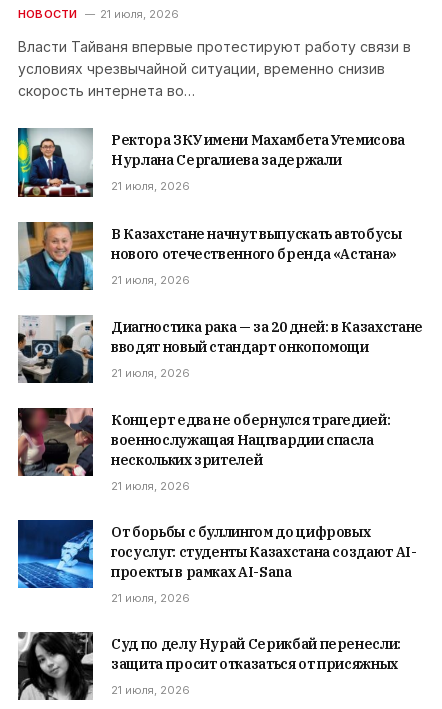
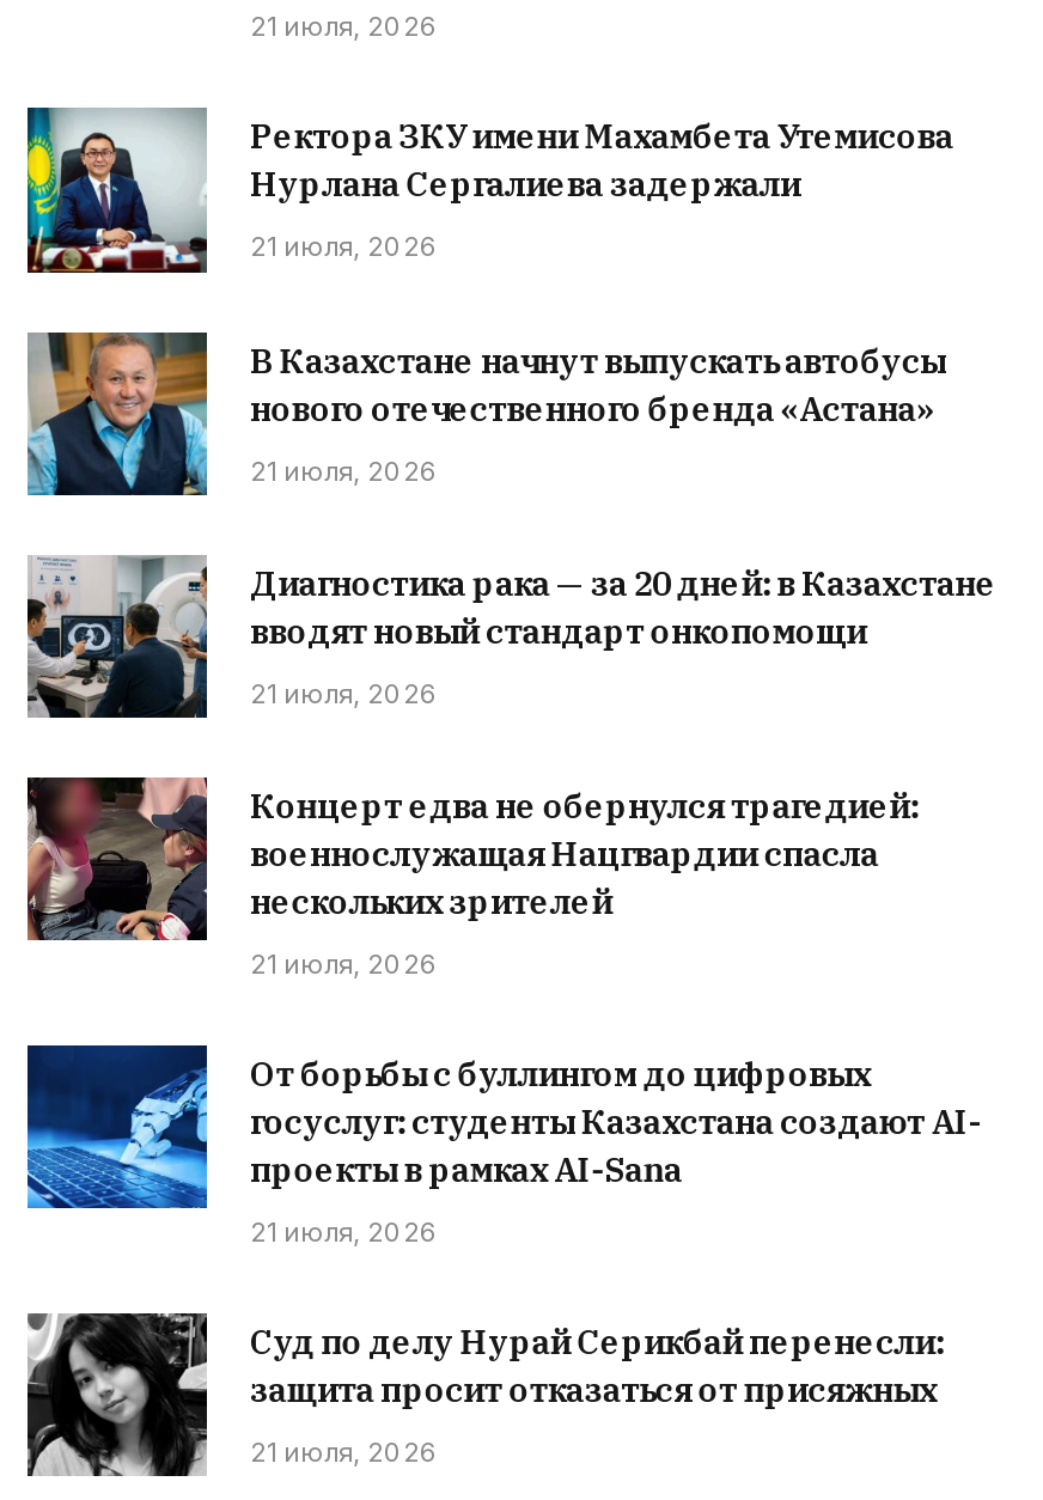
[18,7,77,21] НОВОСТИ -> none
[18,38,411,99] Власти Тайваня впервые протестируют работу связи в | условиях чрезвычайной ситуации, временно снизив | скорость интернета во… -> none

